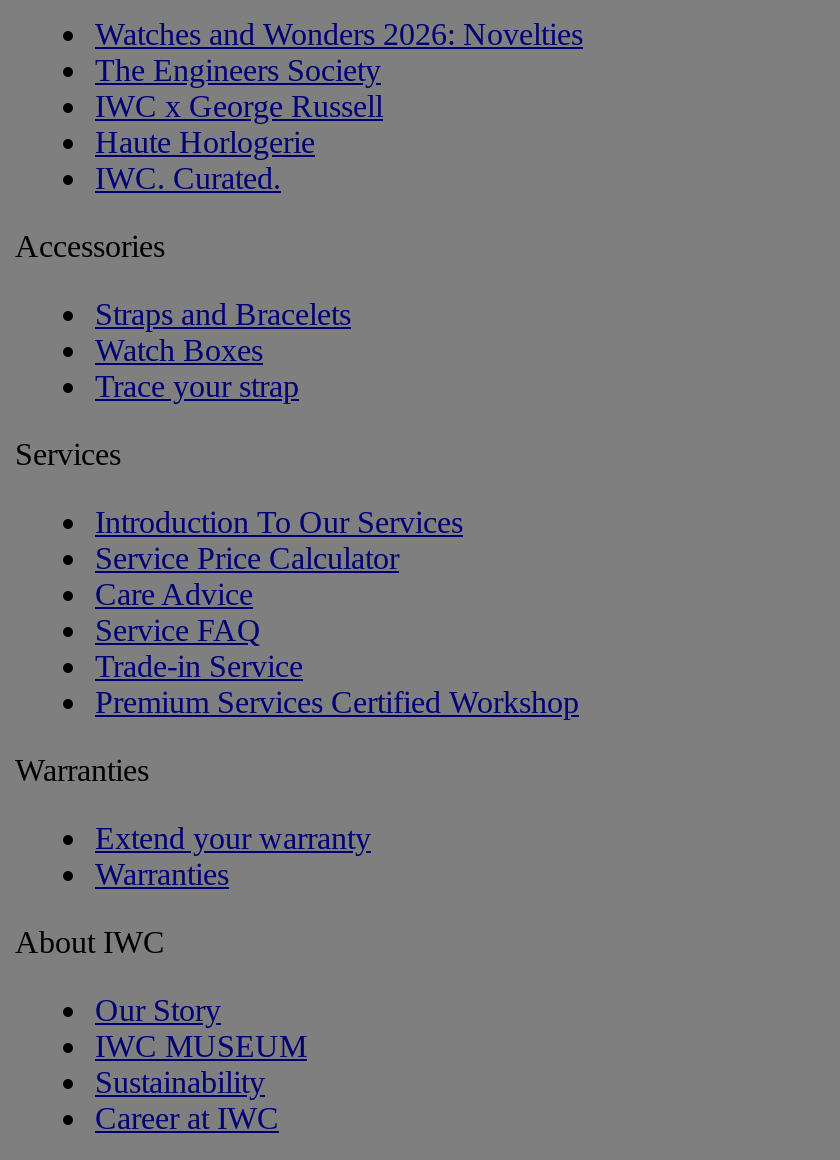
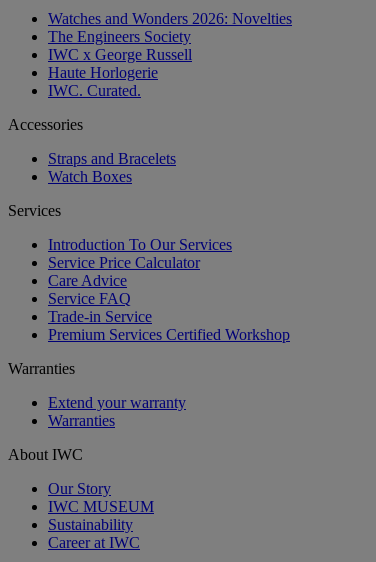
[95,369,299,403] Trace your strap -> none

